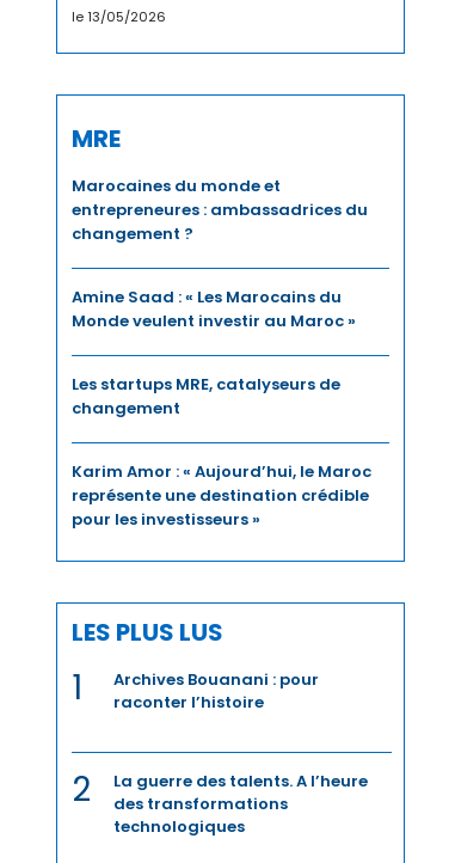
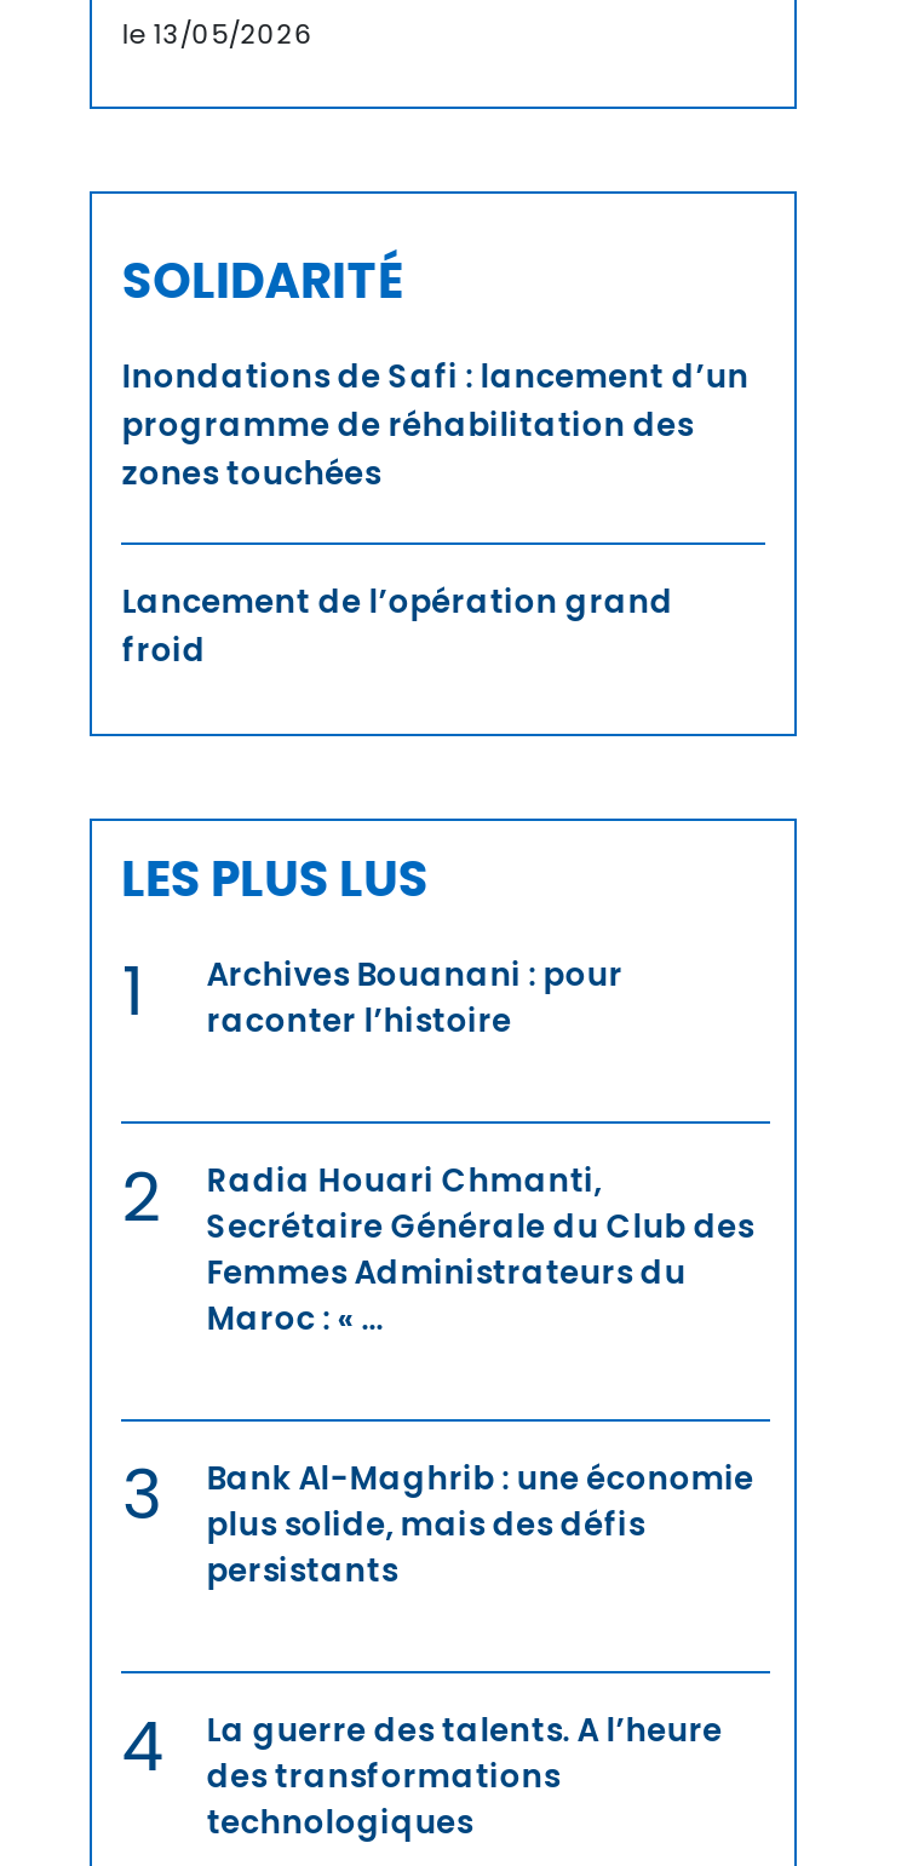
[72,122,372,531] MRE | Marocaines du monde et | entrepreneures : ambassadrices du | changement ? | Amine Saad : « Les Marocains du | Monde veulent investir au Maroc » | Les startups MRE, catalyseurs de | changement | Karim Amor : « Aujourd’hui, le Maroc | représente une destination crédible | pour les investisseurs » -> [122,247,749,673] SOLIDARITÉ | Inondations de Safi : lancement d’un | programme de réhabilitation des | zones touchées | Lancement de l’opération grand | froid
moved [72,616,319,813] -> [122,845,623,1245]: LES PLUS LUS | 1 | Archives Bouanani : pour | raconter l’histoire | 2
none -> [122,1158,754,1795] Radia Houari Chmanti, | Secrétaire Générale du Club des | Femmes Administrateurs du | Maroc : « ... | 3 | Bank Al-Maghrib : une économie | plus solide, mais des défis | persistants | 4

